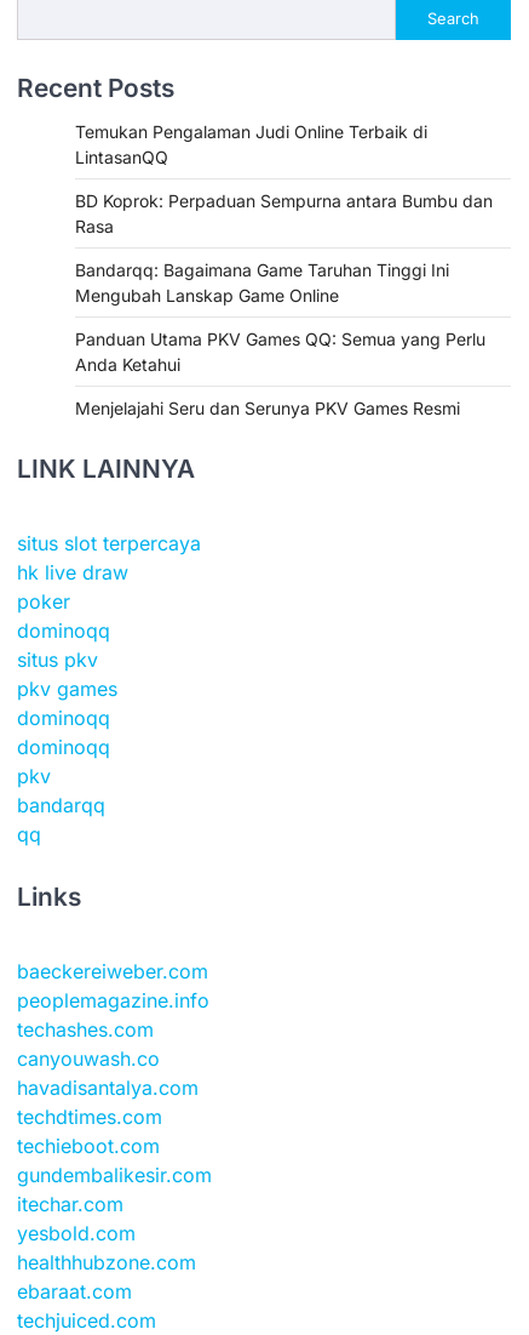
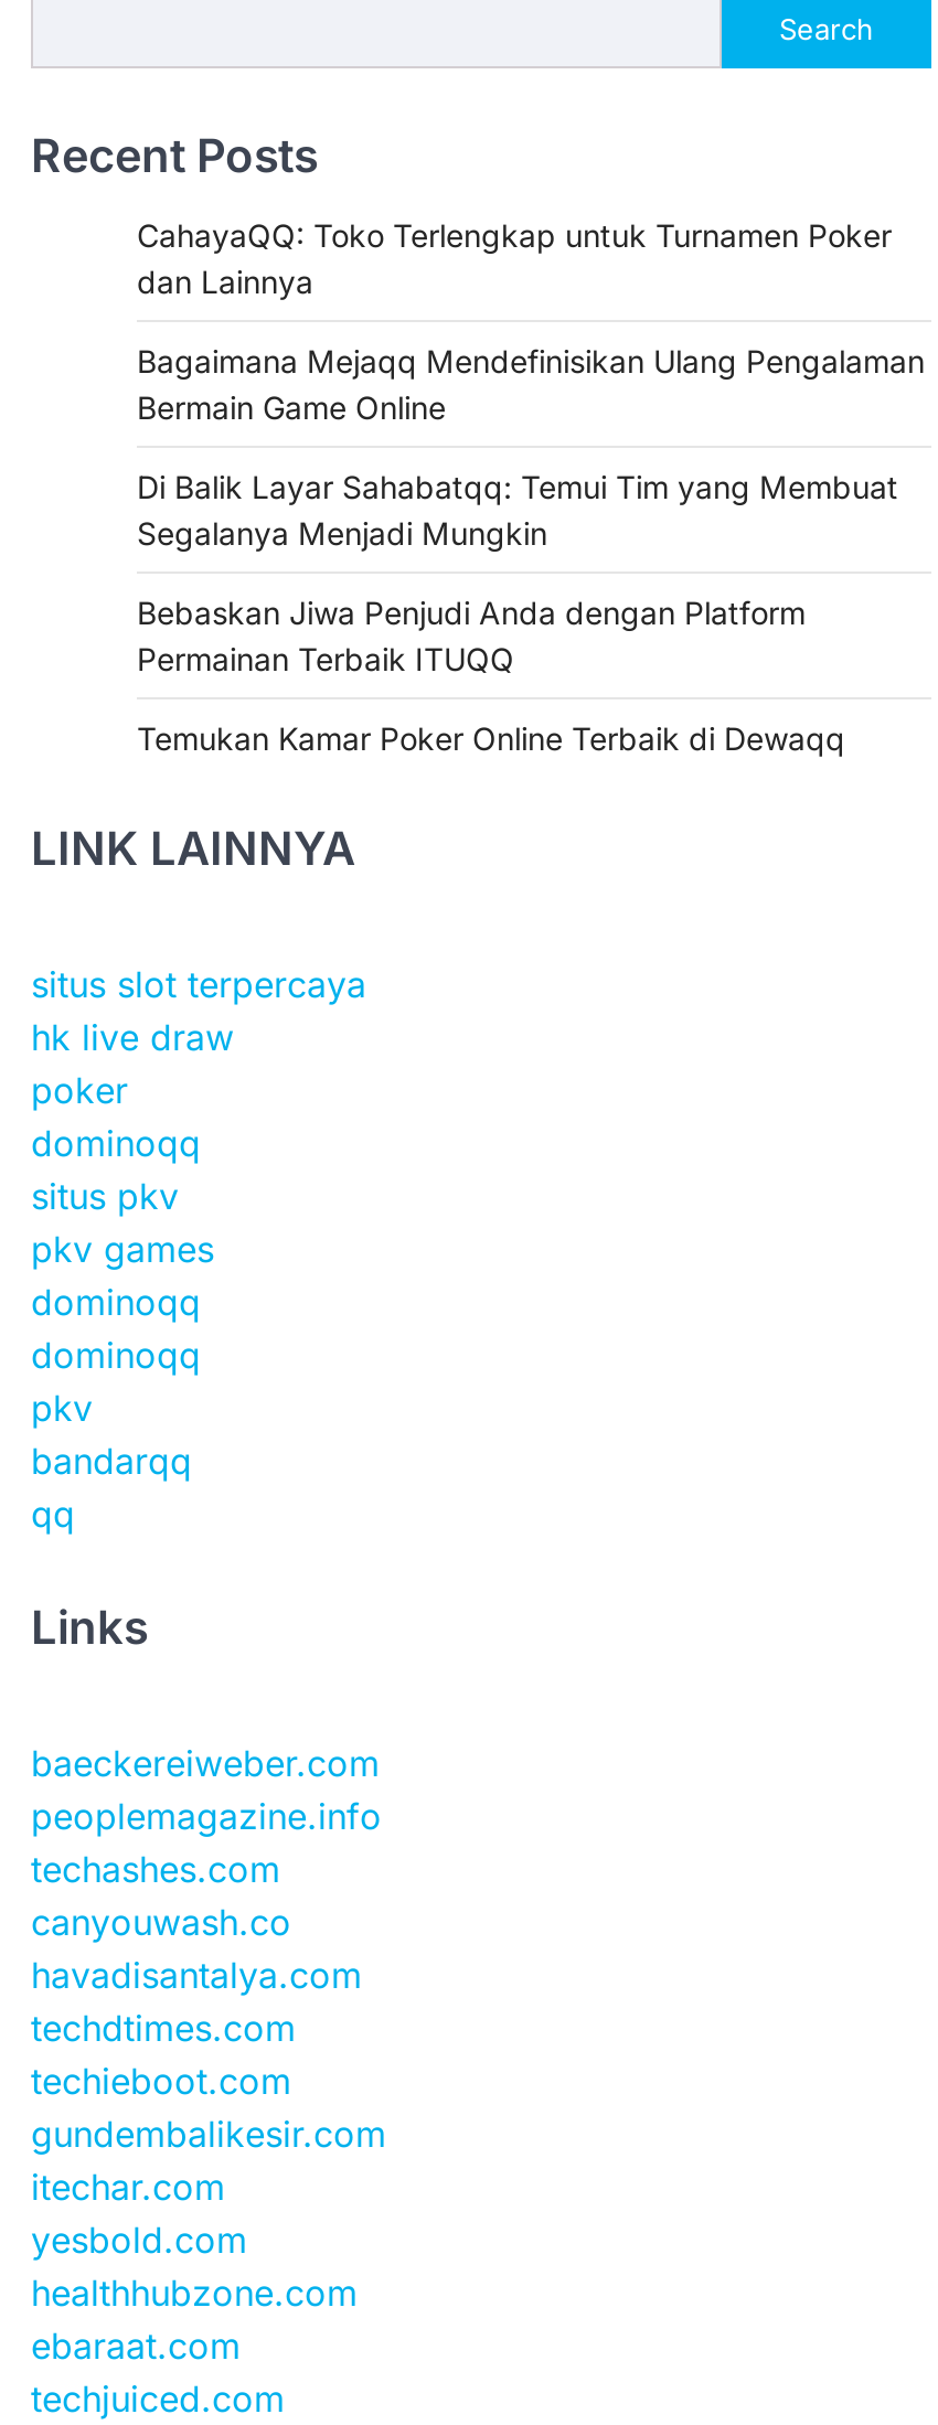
[75,121,427,167] Temukan Pengalaman Judi Online Terbaik di | LintasanQQ -> [137,216,892,300] CahayaQQ: Toko Terlengkap untuk Turnamen Poker | dan Lainnya
[75,190,493,236] BD Koprok: Perpaduan Sempurna antara Bumbu dan | Rasa -> [137,342,925,426] Bagaimana Mejaqq Mendefinisikan Ulang Pengalaman | Bermain Game Online
[75,259,449,305] Bandarqq: Bagaimana Game Taruhan Tinggi Ini | Mengubah Lanskap Game Online -> [137,468,898,551] Di Balik Layar Sahabatqq: Temui Tim yang Membuat | Segalanya Menjadi Mungkin
[75,328,485,375] Panduan Utama PKV Games QQ: Semua yang Perlu | Anda Ketahui -> [137,593,806,677] Bebaskan Jiwa Penjudi Anda dengan Platform | Permainan Terbaik ITUQQ
[75,398,460,418] Menjelajahi Seru dan Serunya PKV Games Resmi -> [137,719,845,757] Temukan Kamar Poker Online Terbaik di Dewaqq

